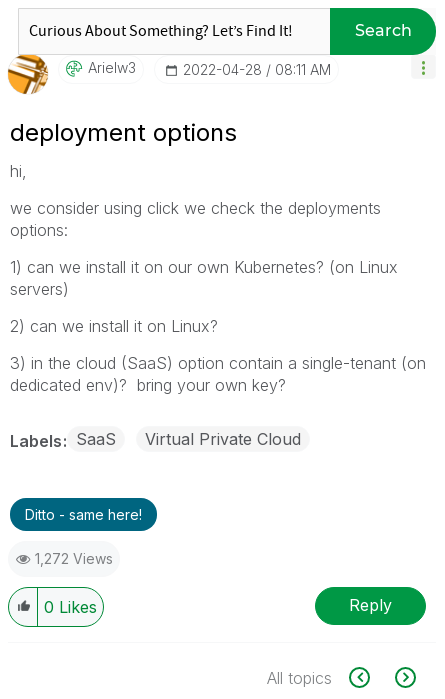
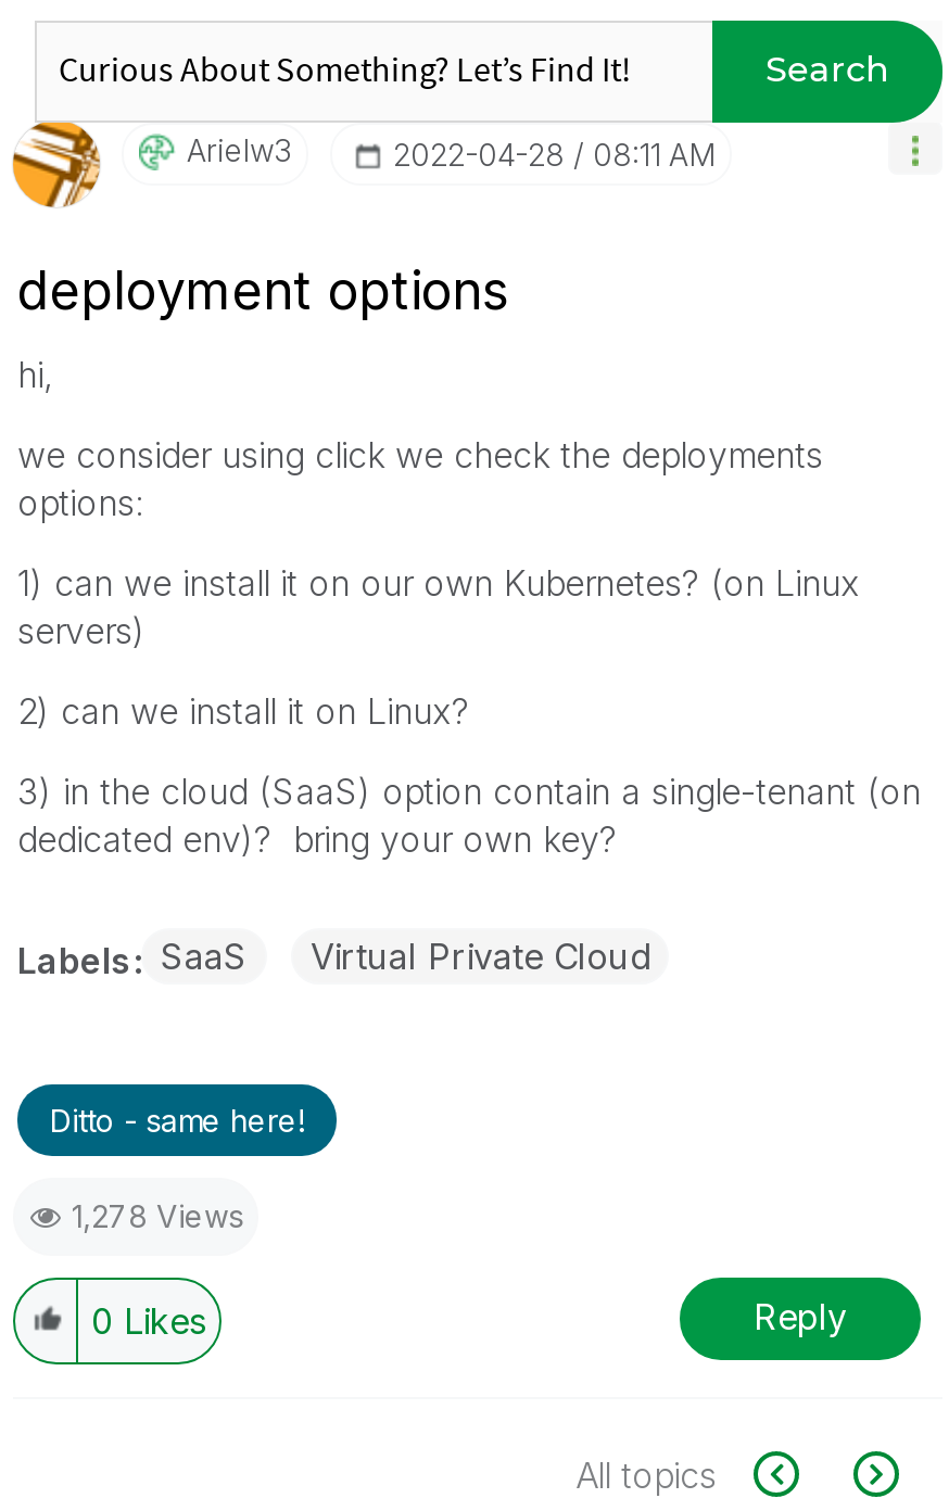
[35,549,113,566] 1,272 Views -> [72,1196,243,1233] 1,278 Views

